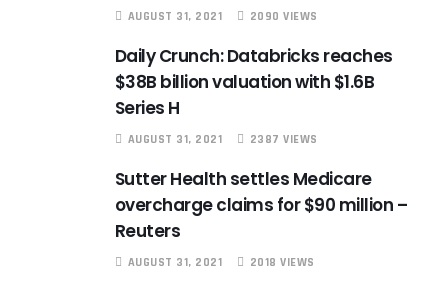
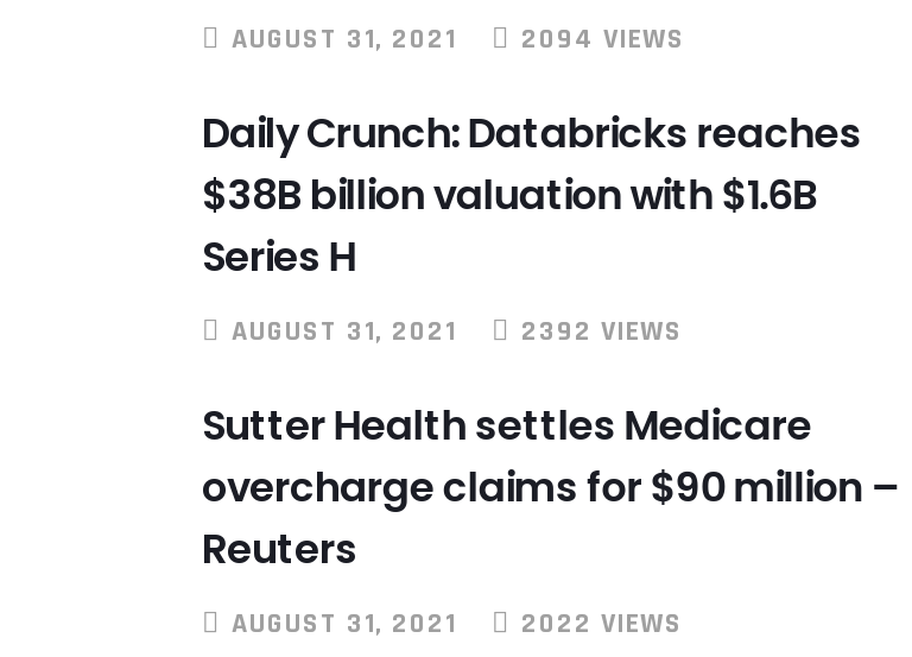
[127,9,317,24] AUGUST 31, 2021 2090 VIEWS -> [232,21,685,57] AUGUST 31, 2021 2094 VIEWS
[127,132,317,147] AUGUST 31, 2021 2387 VIEWS -> [232,314,683,349] AUGUST 31, 2021 2392 VIEWS
[127,255,314,270] AUGUST 31, 2021 2018 VIEWS -> [232,606,683,642] AUGUST 31, 2021 2022 VIEWS

